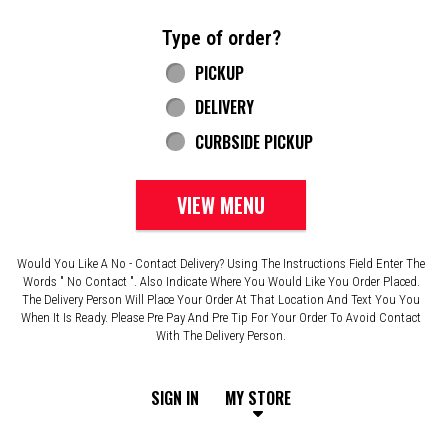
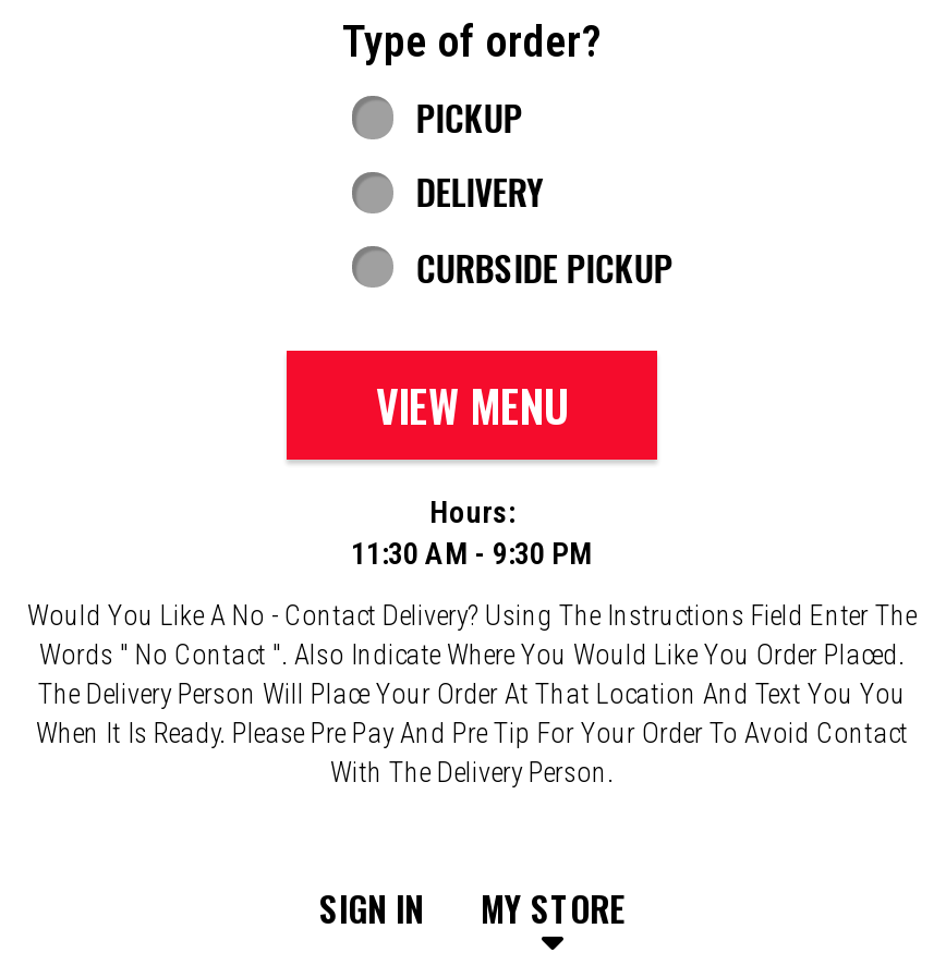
none -> [351,495,593,571] Hours: | 11:30 AM - 9:30 PM

